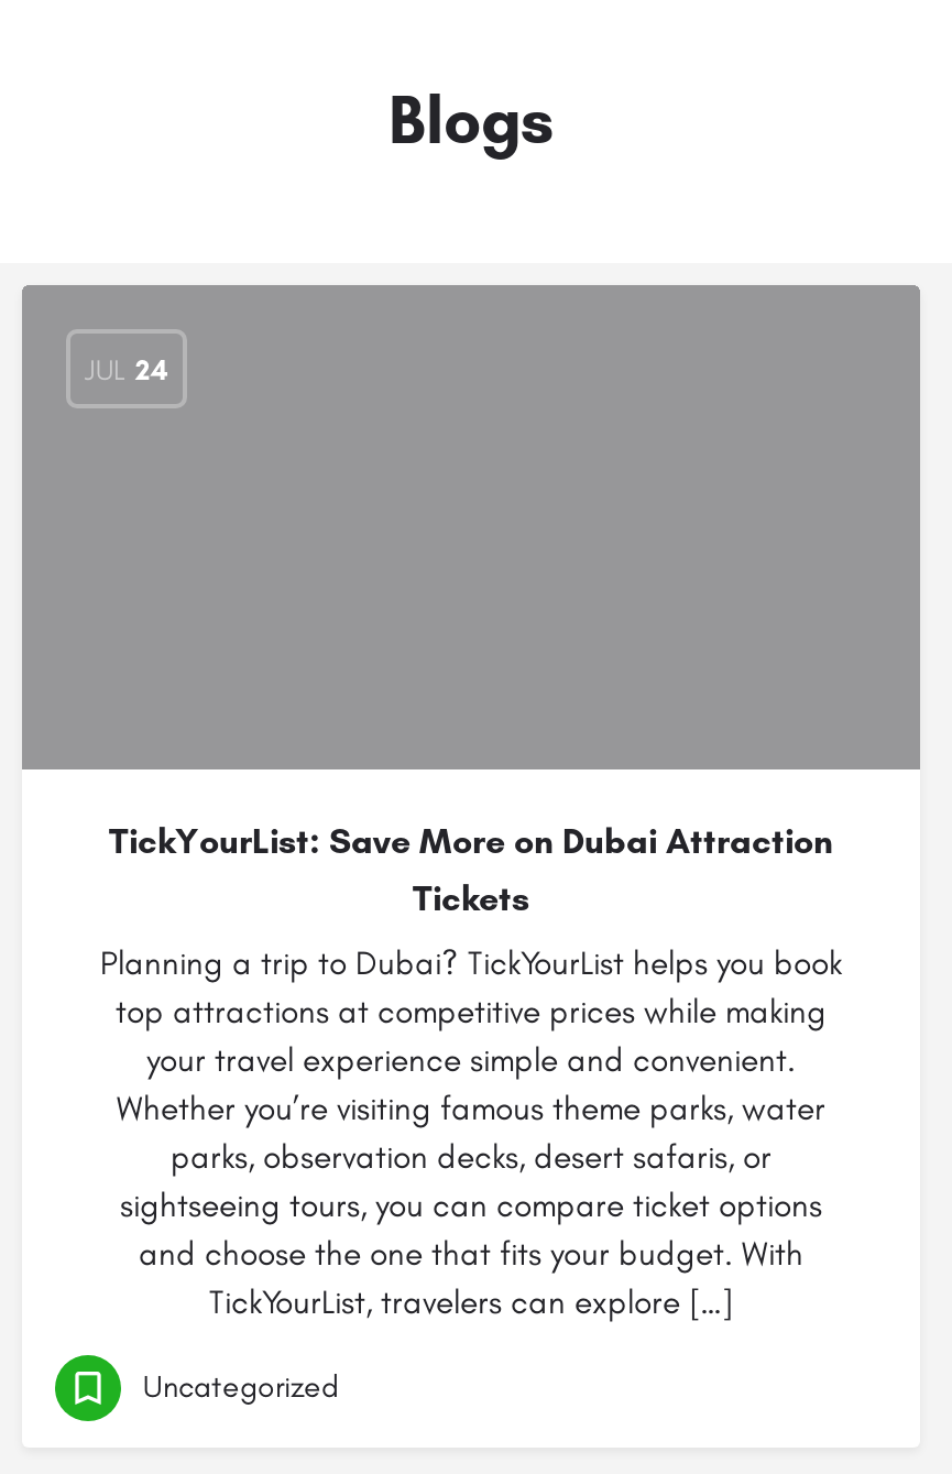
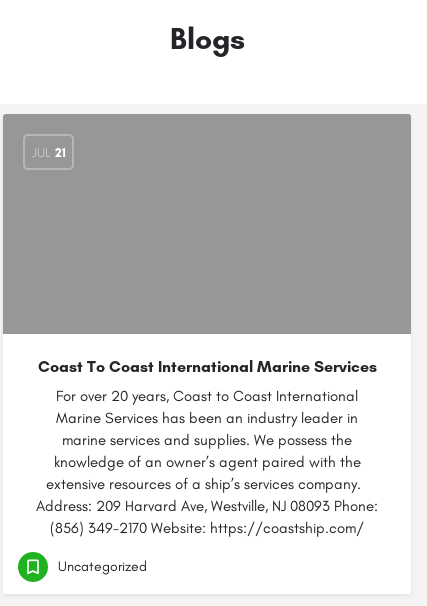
[85,352,168,385] JUL 24 -> [31,144,65,159] JUL 21
[109,820,833,919] TickYourList: Save More on Dubai Attraction | Tickets -> [37,357,376,376] Coast To Coast International Marine Services
[100,943,842,1322] Planning a trip to Dubai? TickYourList helps you book | top attractions at competitive prices while making | your travel experience simple and convenient. | Whether you’re visiting famous theme parks, water | parks, observation decks, desert safaris, or | sightseeing tours, you can compare ticket options | and choose the one that fits your budget. With | TickYourList, travelers can explore […] -> [36,387,378,537] For over 20 years, Coast to Coast International | Marine Services has been an industry leader in | marine services and supplies. We possess the | knowledge of an owner’s agent paired with the | extensive resources of a ship’s services company. | Address: 209 Harvard Ave, Westville, NJ 08093 Phone: | (856) 349-2170 Website: https://coastship.com/

